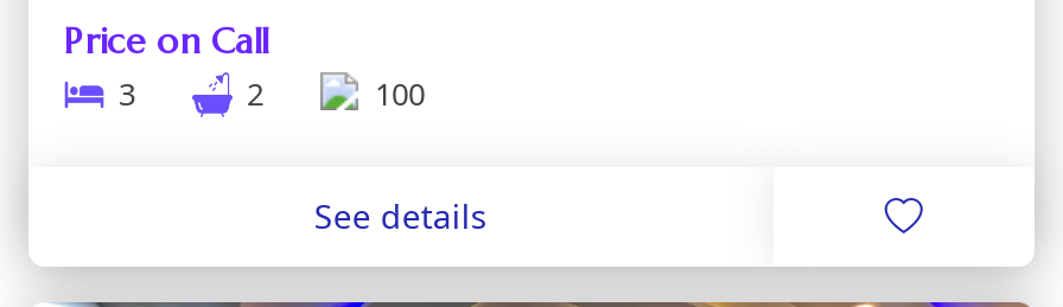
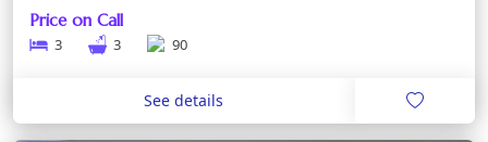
[247,72,263,115] 2 -> [113,35,121,54] 3
[375,72,425,115] 100 -> [172,35,187,54] 90

